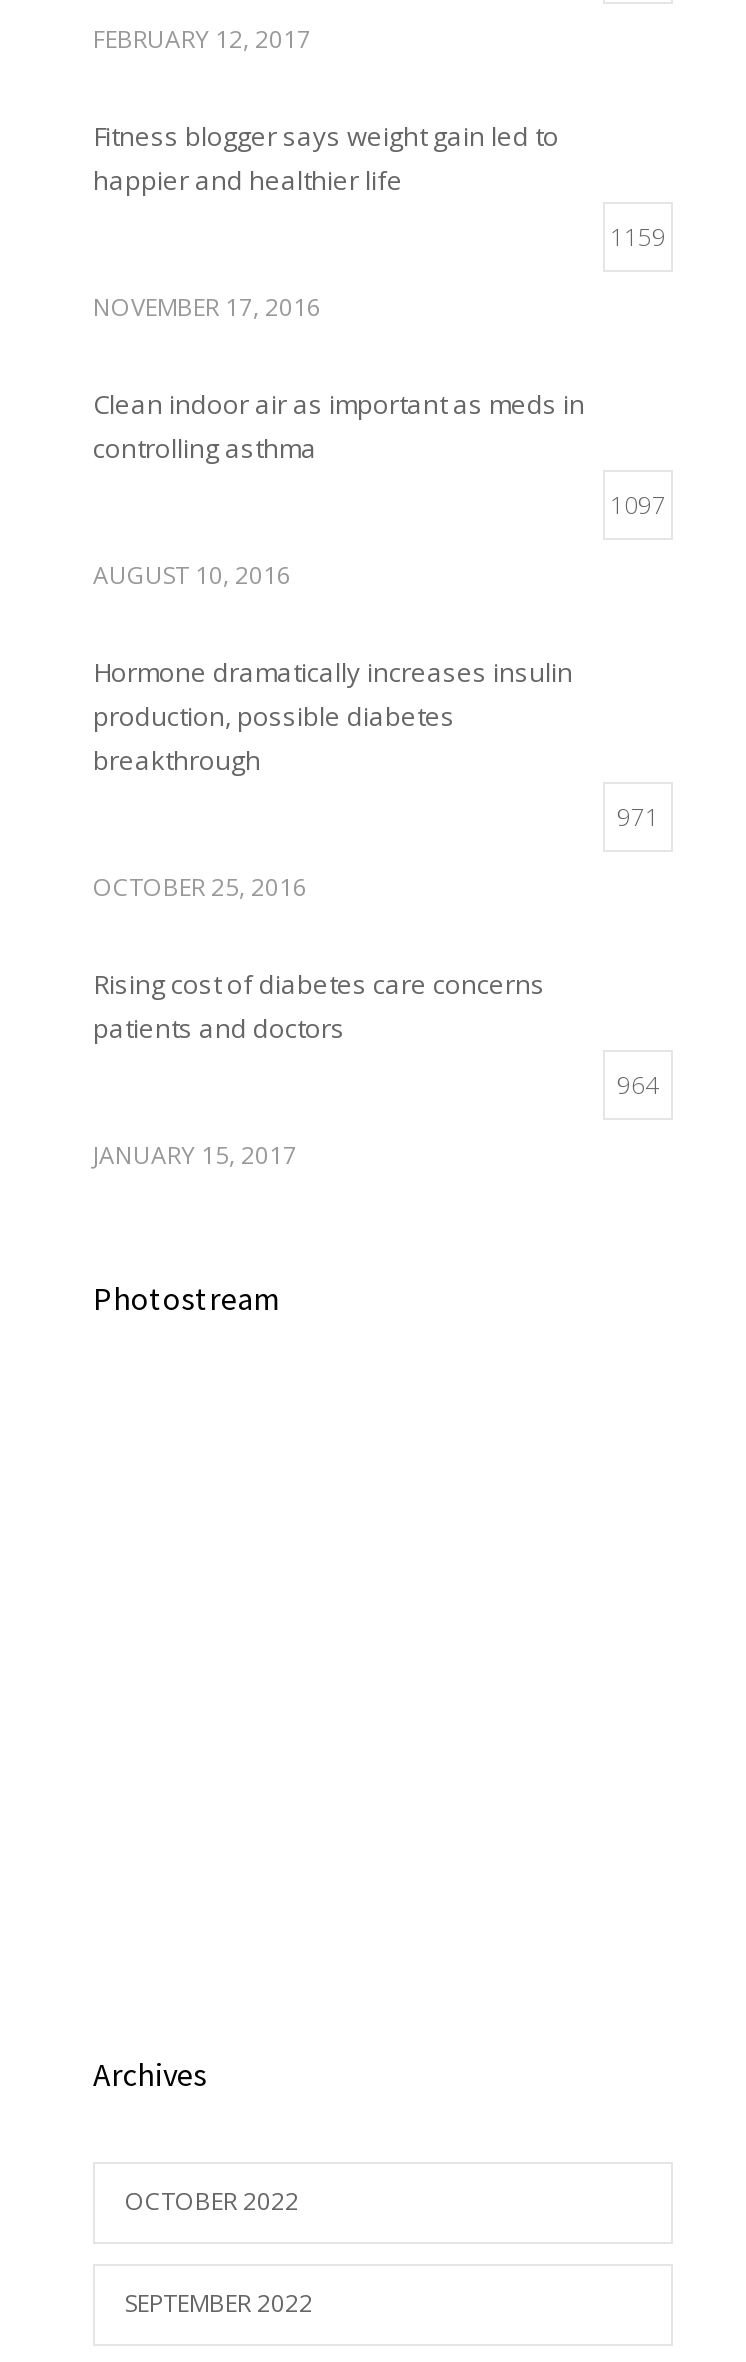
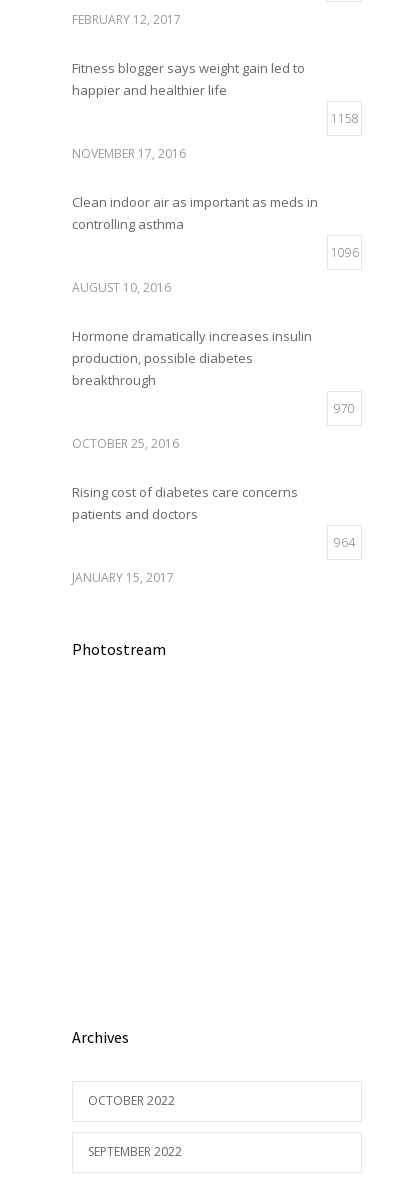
[610,220,666,254] 1159 -> [330,110,358,127] 1158
[610,488,666,522] 1097 -> [330,244,358,261] 1096
[617,800,659,834] 971 -> [334,400,355,417] 970

